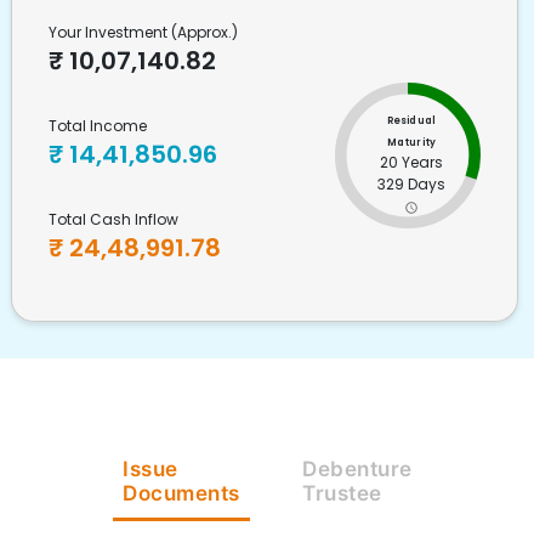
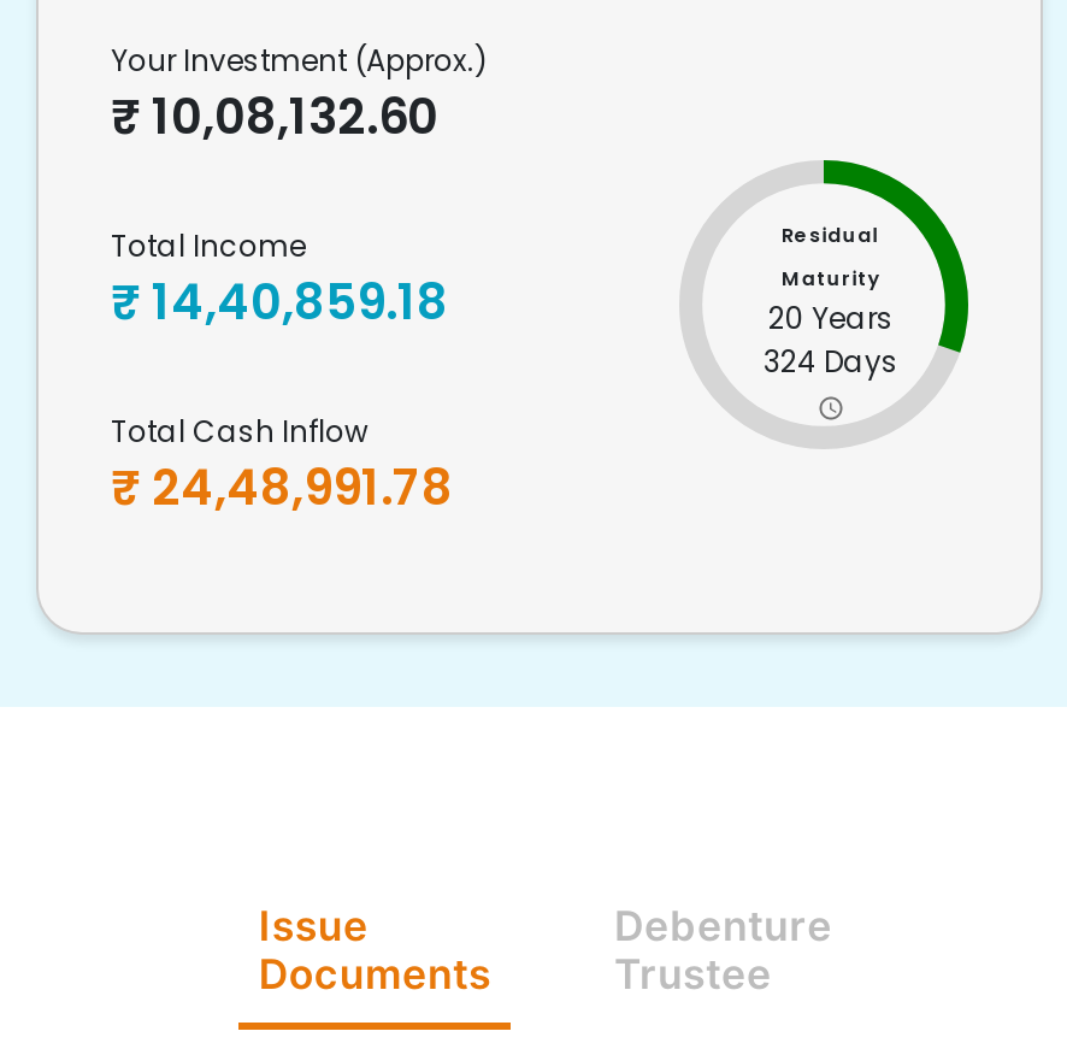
[49,44,216,78] ₹ 10,07,140.82 -> [111,83,438,151] ₹ 10,08,132.60
[49,137,217,171] ₹ 14,41,850.96 -> [111,269,448,336] ₹ 14,40,859.18
[377,174,445,194] 329 Days -> [764,341,898,382] 324 Days

